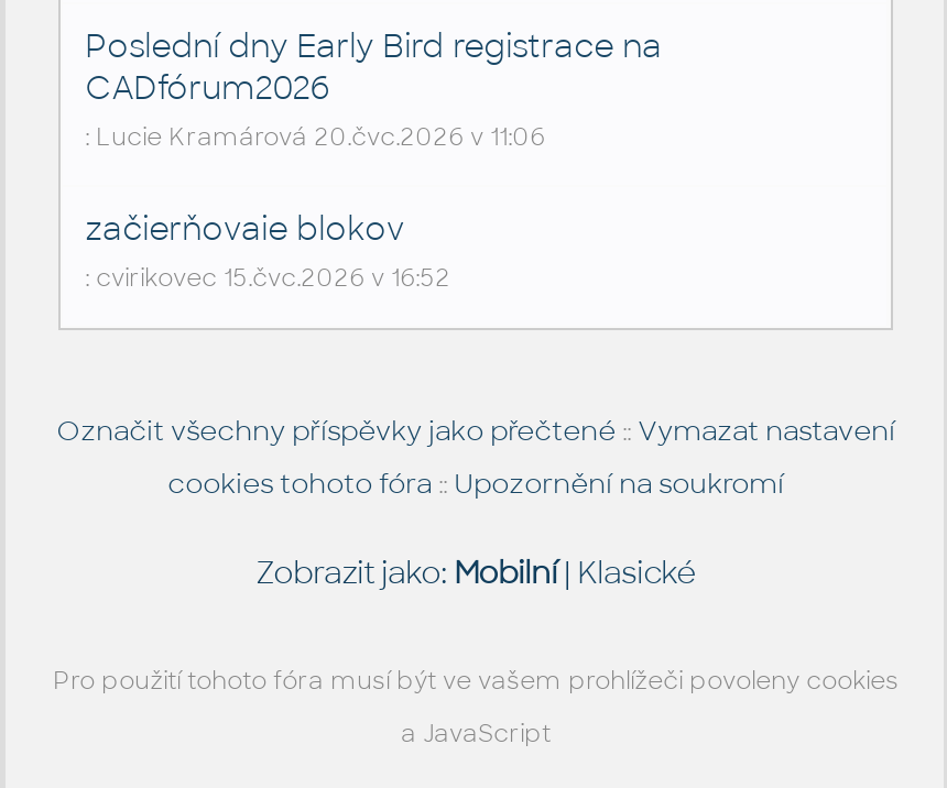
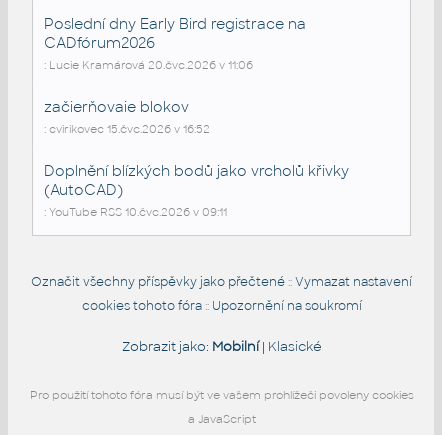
none -> [44,162,349,219] Doplnění blízkých bodů jako vrcholů křivky | (AutoCAD) | : YouTube RSS 10.čvc.2026 v 09:11

